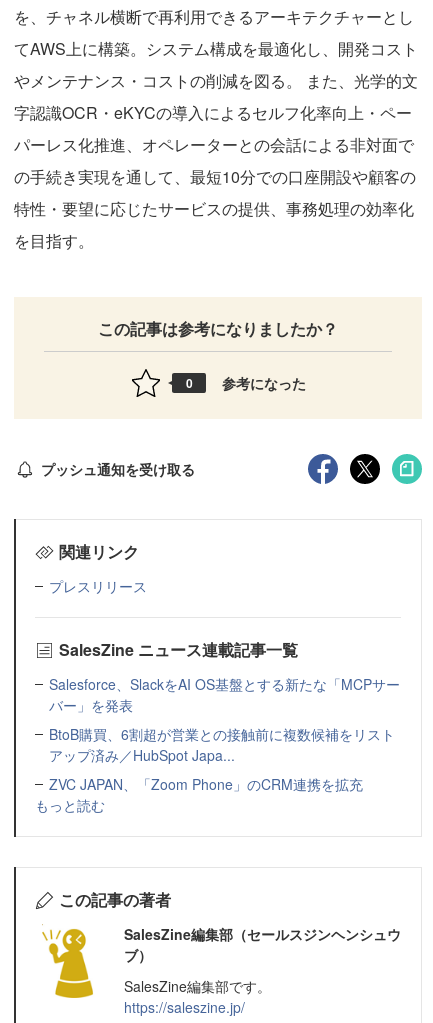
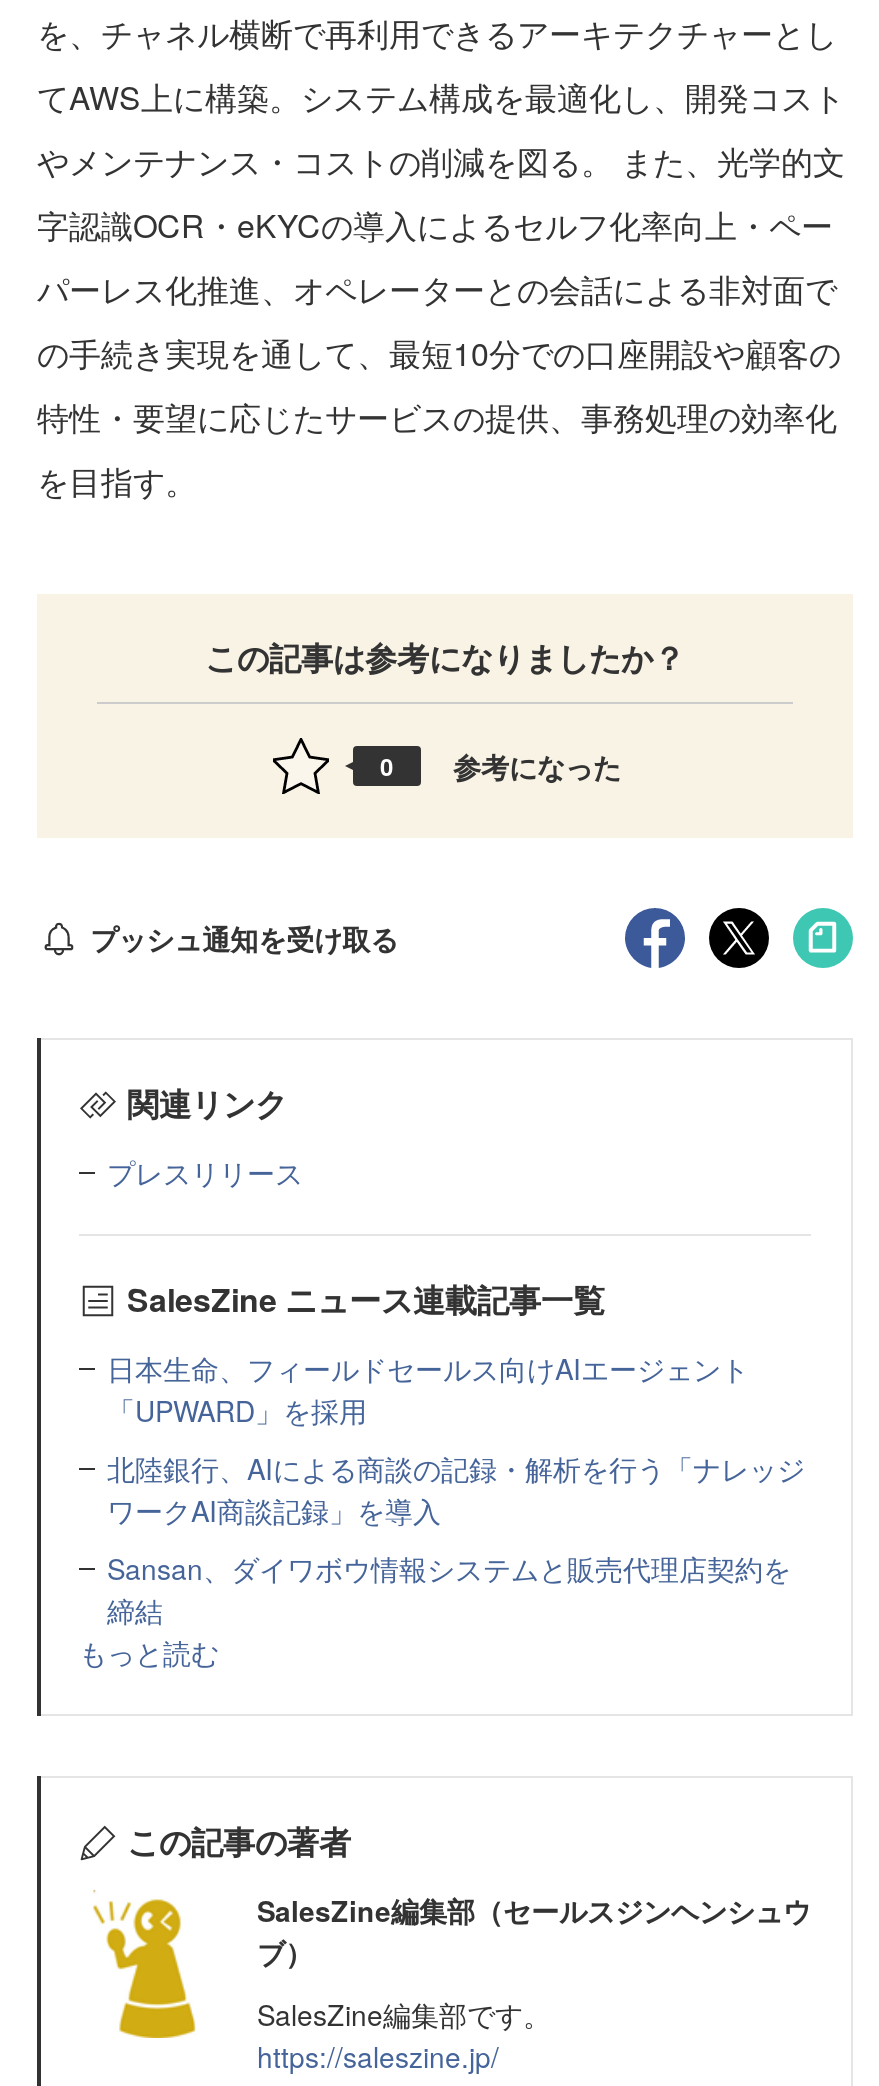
[49,674,400,794] Salesforce、SlackをAI OS基盤とする新たな「MCPサー | バー」を発表 | BtoB購買、6割超が営業との接触前に複数候補をリスト | アップ済み／HubSpot Japa... | ZVC JAPAN、「Zoom Phone」のCRM連携を拡充 -> [107,1348,805,1630] 日本生命、フィールドセールス向けAIエージェント | 「UPWARD」を採用 | 北陸銀行、AIによる商談の記録・解析を行う「ナレッジ | ワークAI商談記録」を導入 | Sansan、ダイワボウ情報システムと販売代理店契約を | 締結

